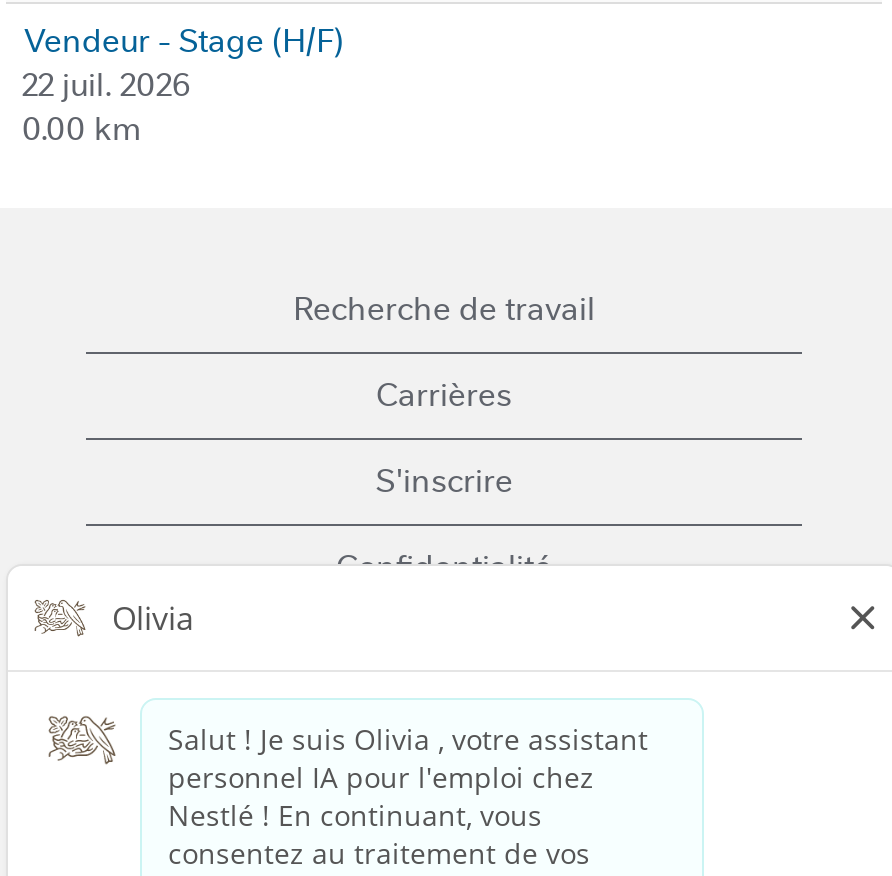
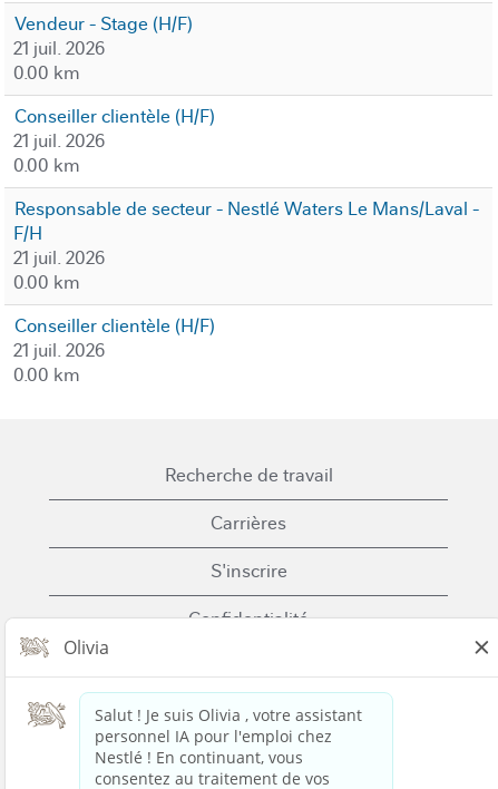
[22,64,190,106] 22 juil. 2026 -> [13,37,479,362] 21 juil. 2026 | 0.00 km | Conseiller clientèle (H/F) | 21 juil. 2026 | 0.00 km | Responsable de secteur - Nestlé Waters Le Mans/Laval - | F/H | 21 juil. 2026 | 0.00 km | Conseiller clientèle (H/F) | 21 juil. 2026

